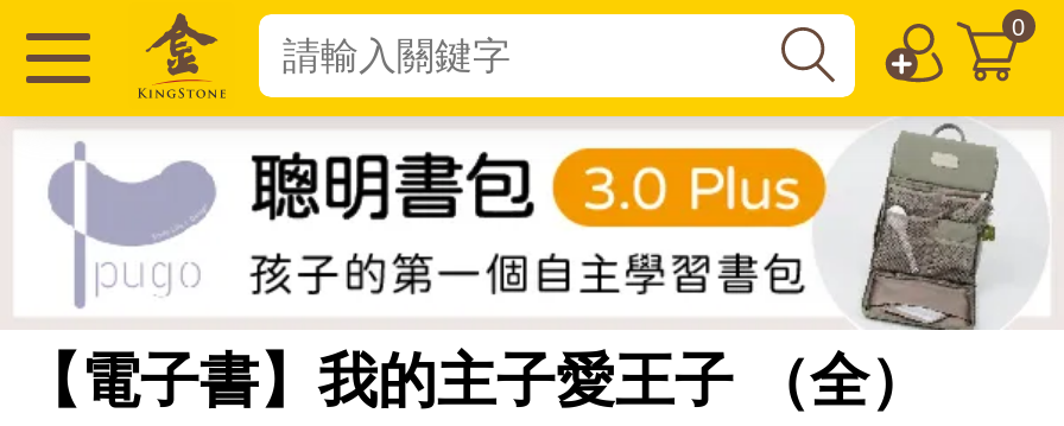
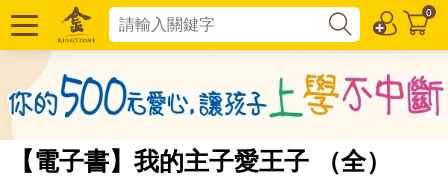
[9,121,1052,332] [image] -> [5,53,444,140] [image]

